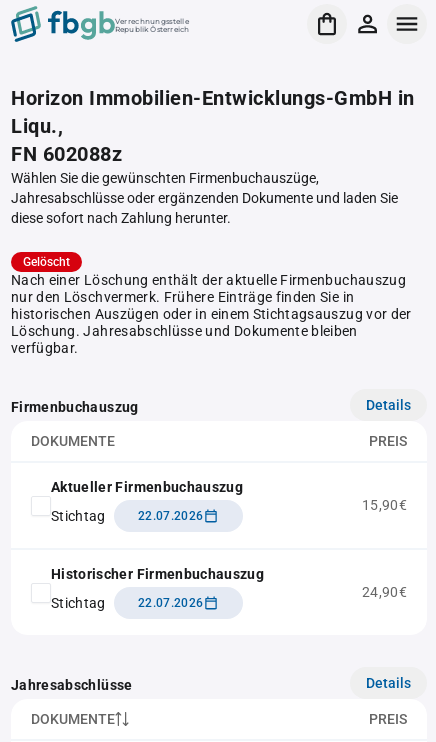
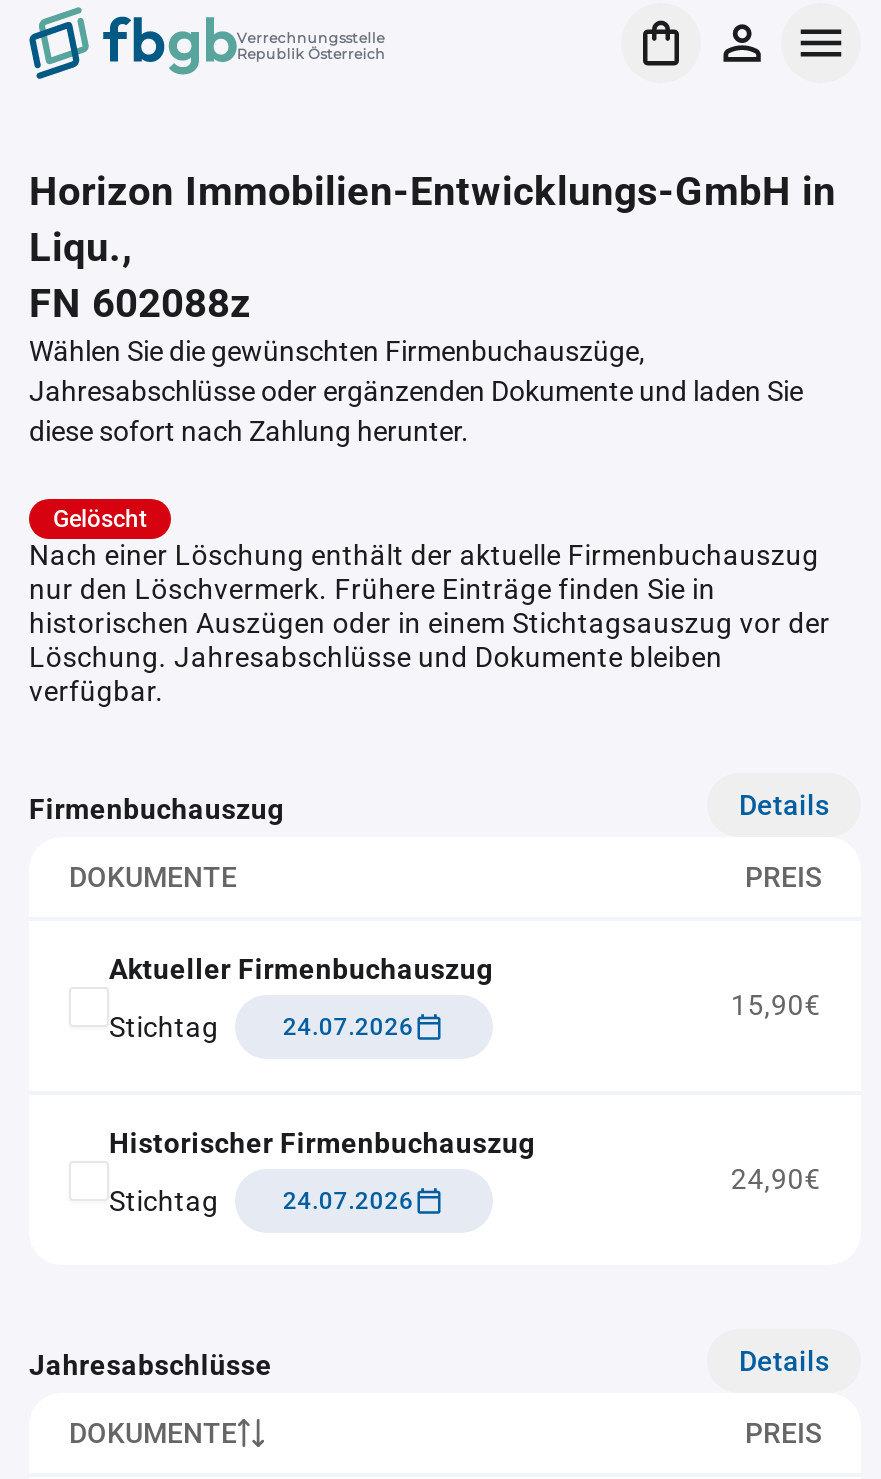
[138,509,203,523] 22.07.2026 -> [283,1013,414,1041] 24.07.2026
[138,596,203,610] 22.07.2026 -> [283,1187,414,1215] 24.07.2026

